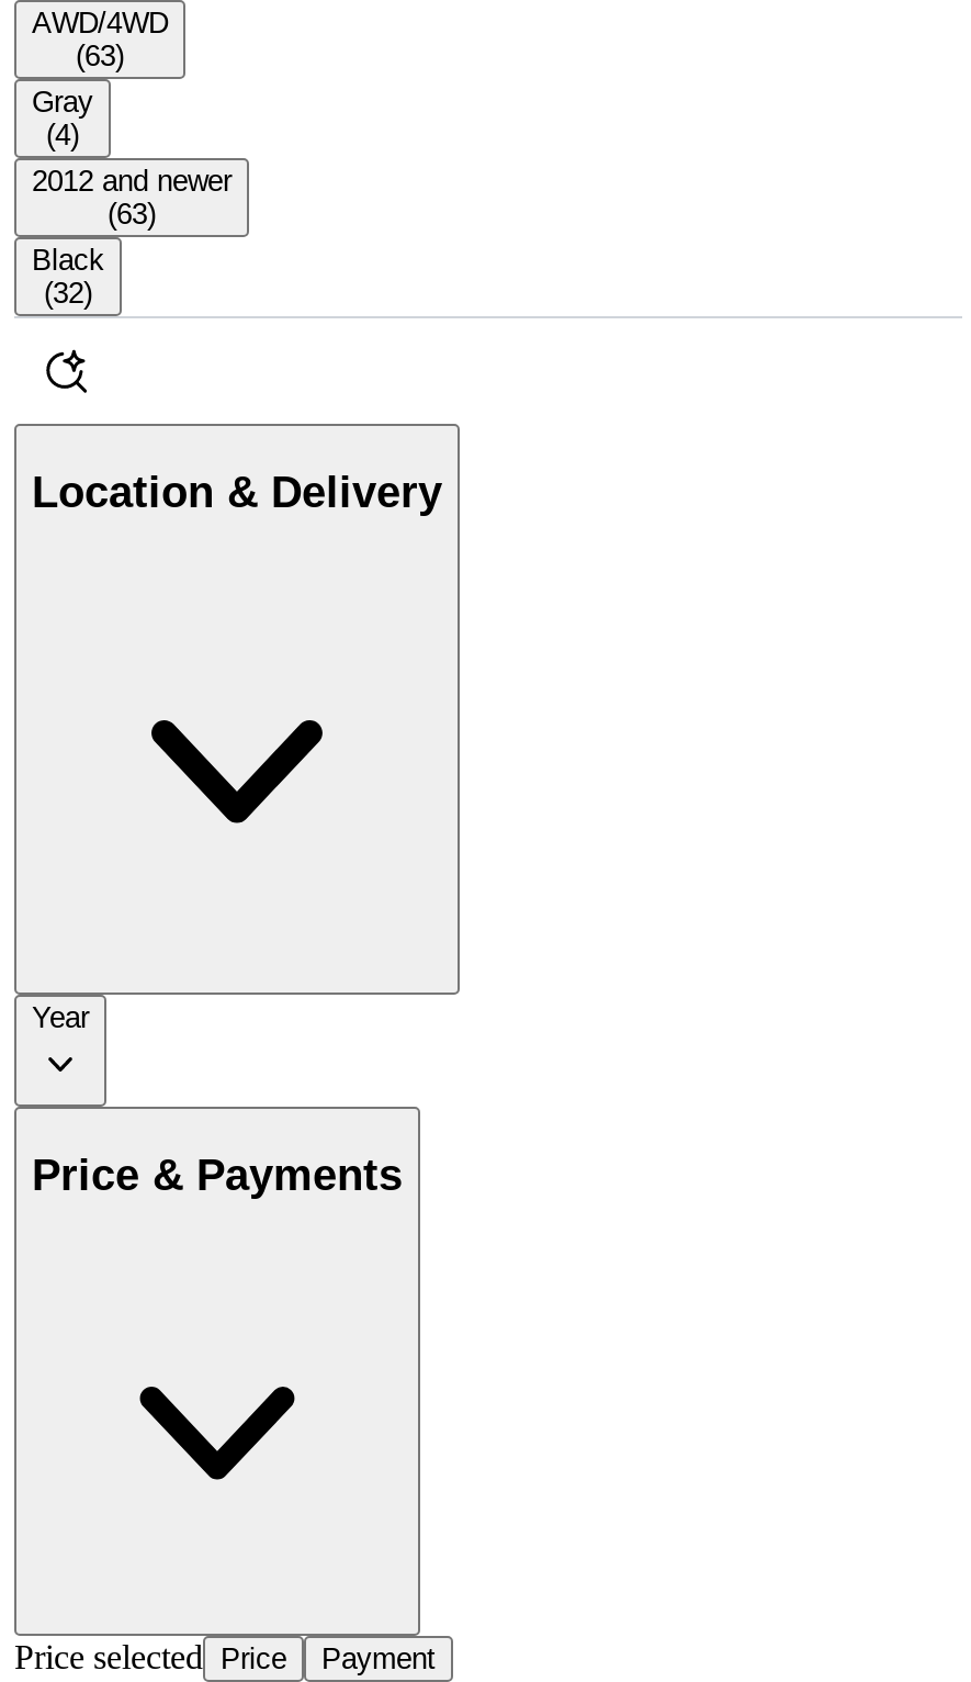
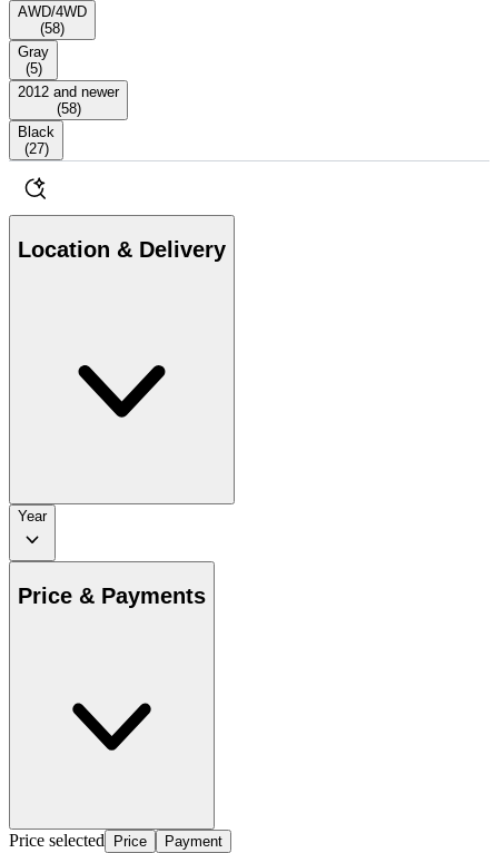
[76,39,124,72] (63) -> [40,20,65,37] (58)
[46,118,79,151] (4) -> [25,60,42,77] (5)
[108,197,156,230] (63) -> [56,100,81,117] (58)
[44,276,92,309] (32) -> [24,140,48,157] (27)

